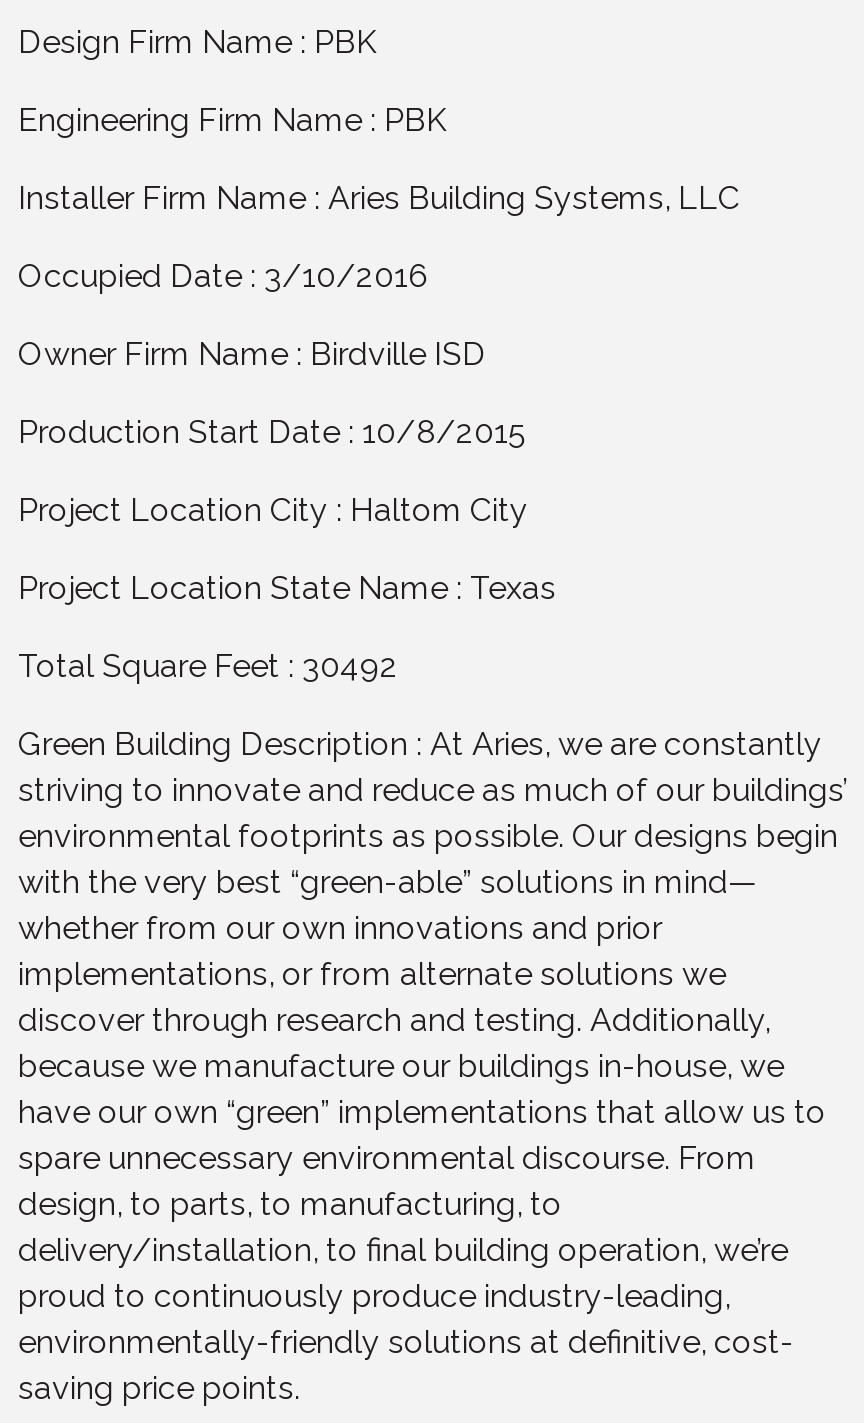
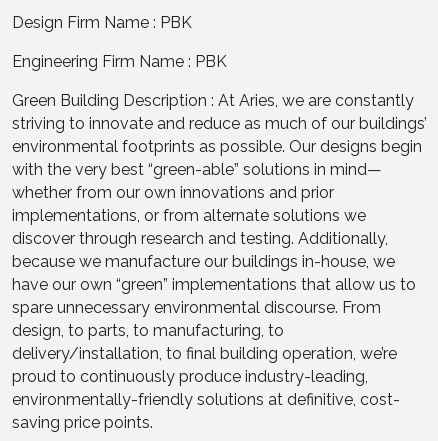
[18,179,740,685] Installer Firm Name : Aries Building Systems, LLC | Occupied Date : 3/10/2016 | Owner Firm Name : Birdville ISD | Production Start Date : 10/8/2015 | Project Location City : Haltom City | Project Location State Name : Texas | Total Square Feet : 30492 -> none

